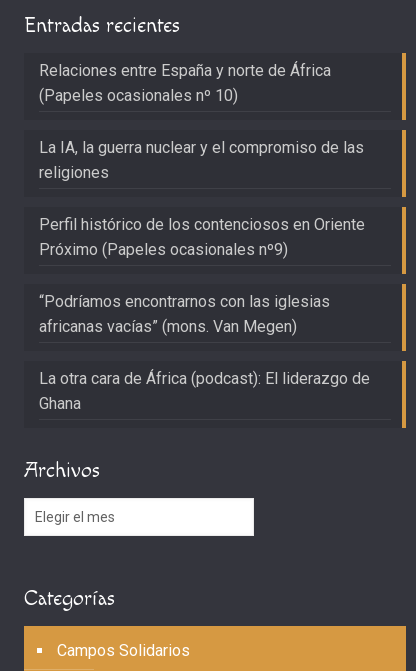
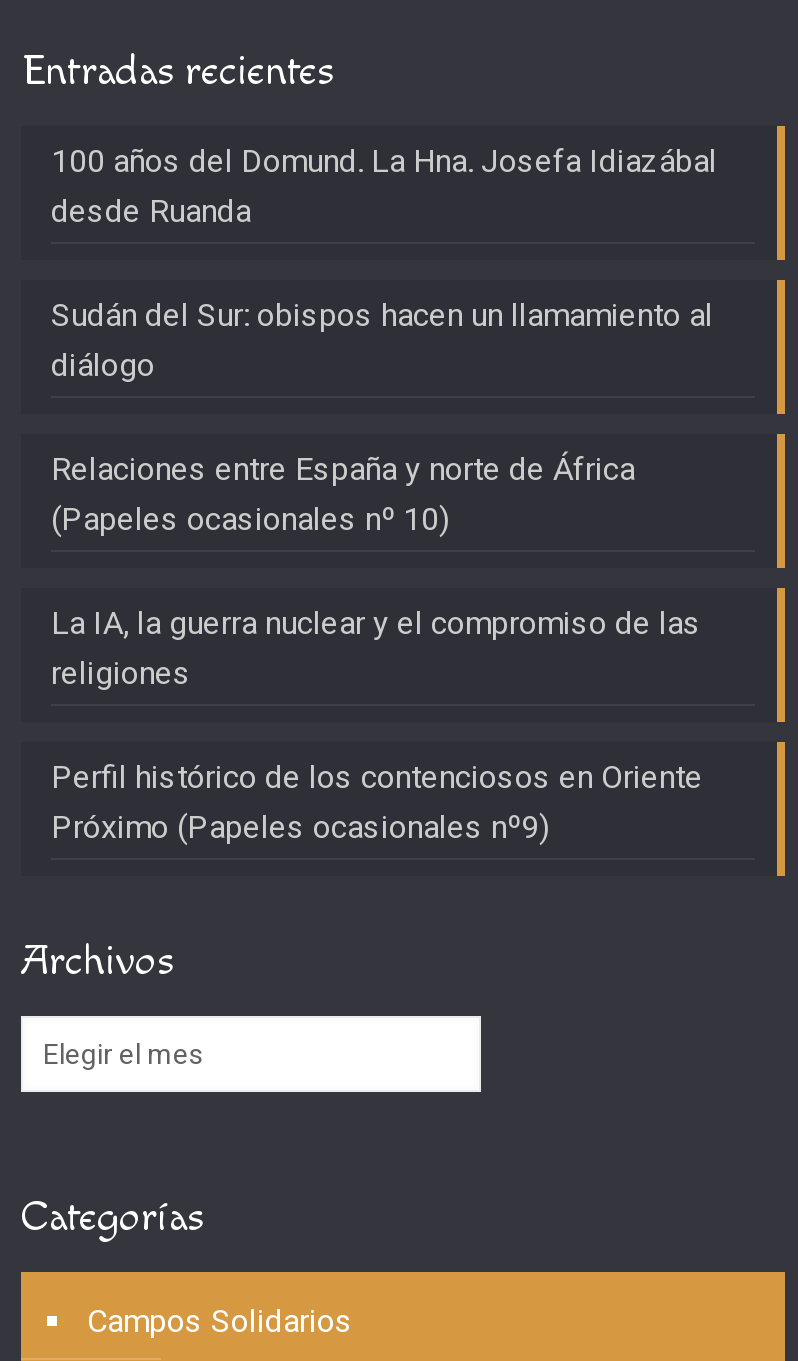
none -> [51,142,717,384] 100 años del Domund. La Hna. Josefa Idiazábal | desde Ruanda | Sudán del Sur: obispos hacen un llamamiento al | diálogo
moved [39,61,365,259] -> [51,450,703,846]: Relaciones entre España y norte de África | (Papeles ocasionales nº 10) | La IA, la guerra nuclear y el compromiso de las | religiones | Perfil histórico de los contenciosos en Oriente | Próximo (Papeles ocasionales nº9)
[39,292,370,413] “Podríamos encontrarnos con las iglesias | africanas vacías” (mons. Van Megen) | La otra cara de África (podcast): El liderazgo de | Ghana -> none

